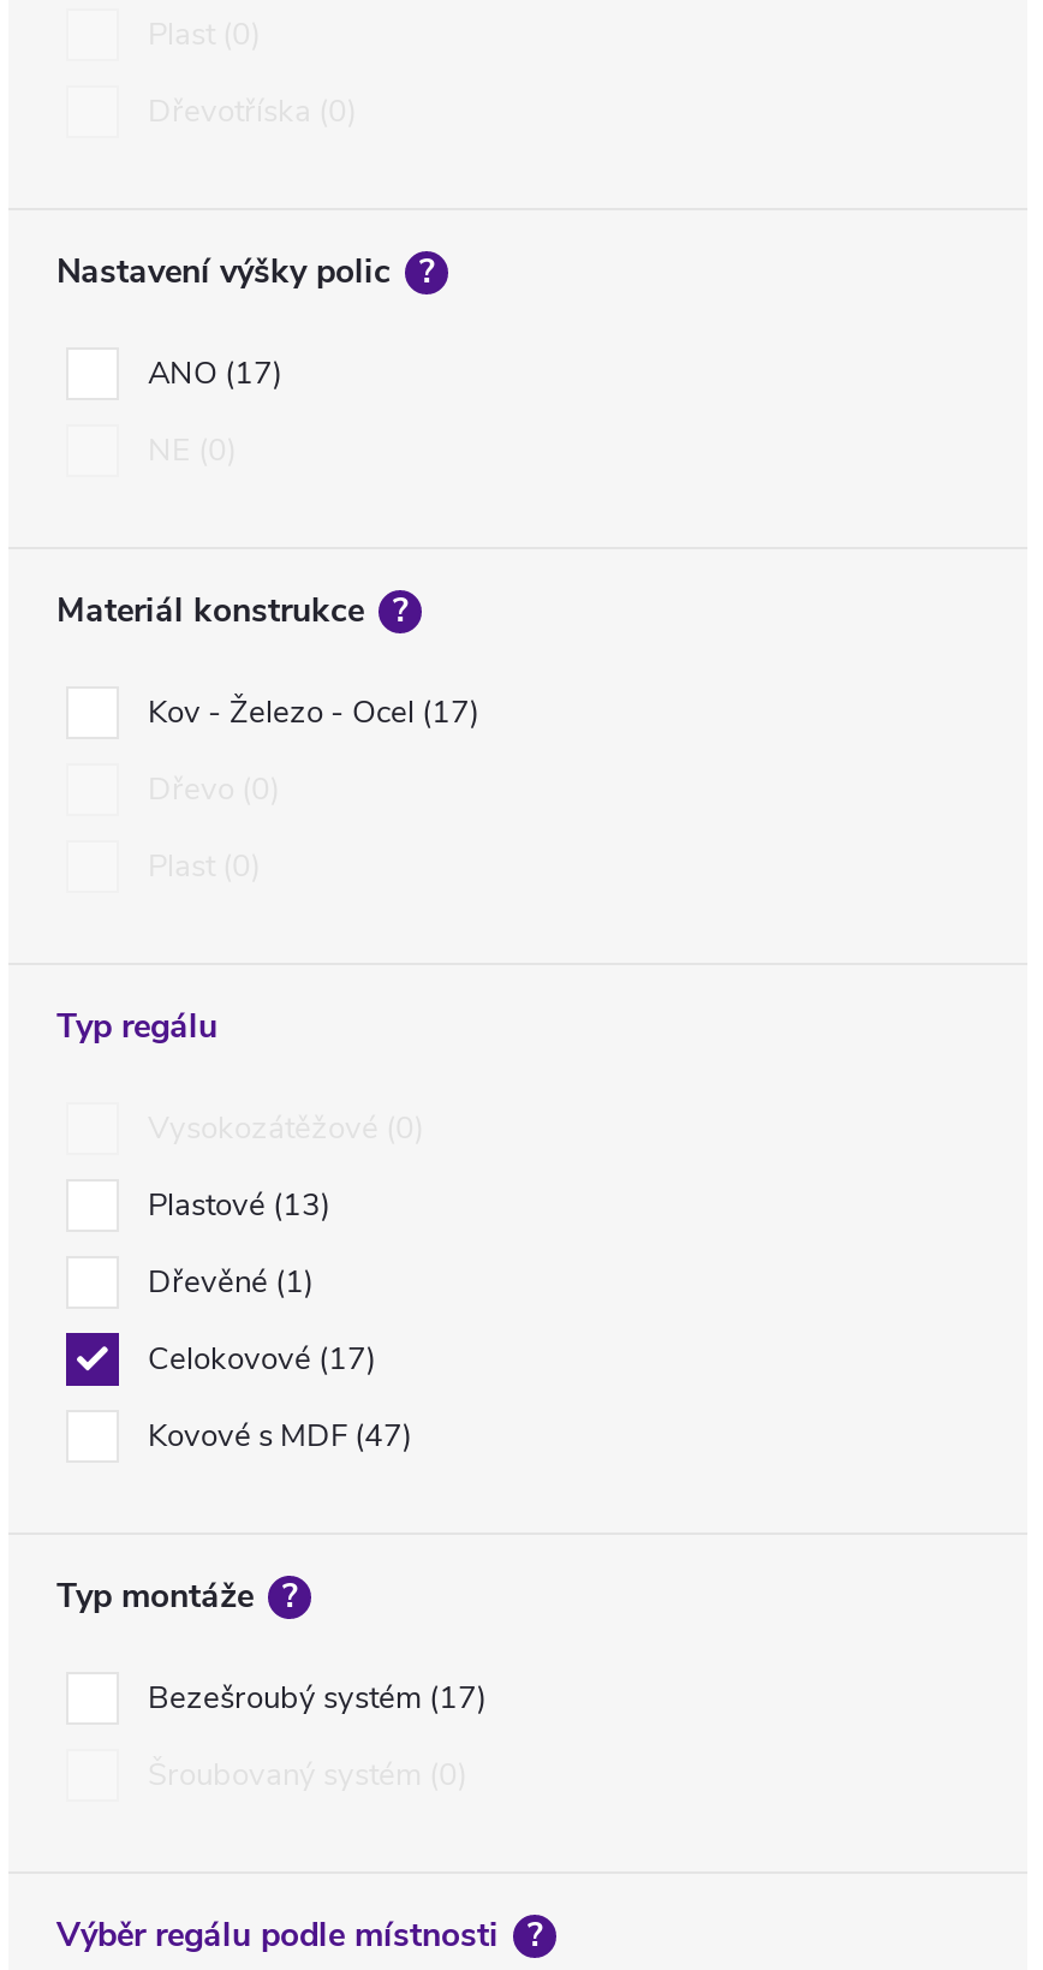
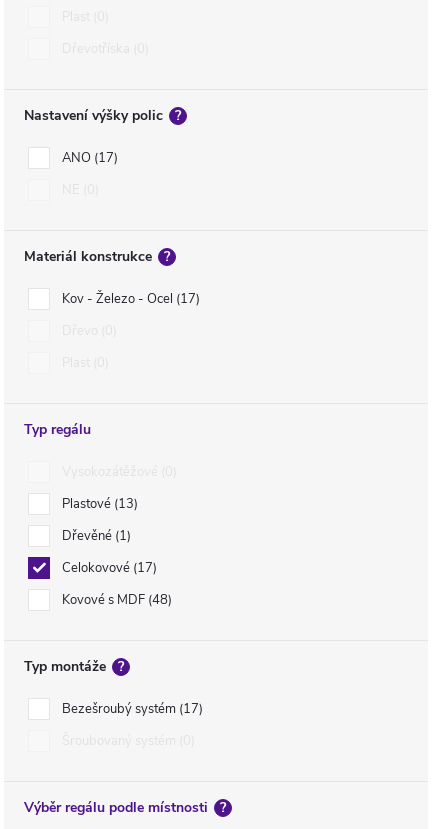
[148,1415,403,1458] Kovové s MDF 47 -> [62,591,168,609] Kovové s MDF 48

